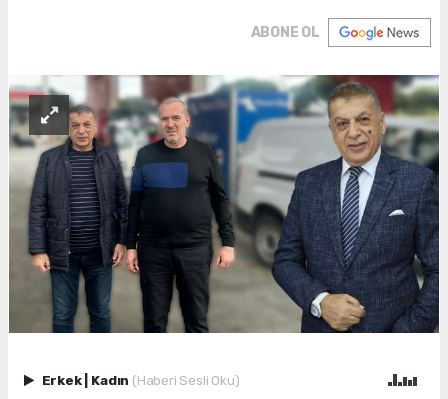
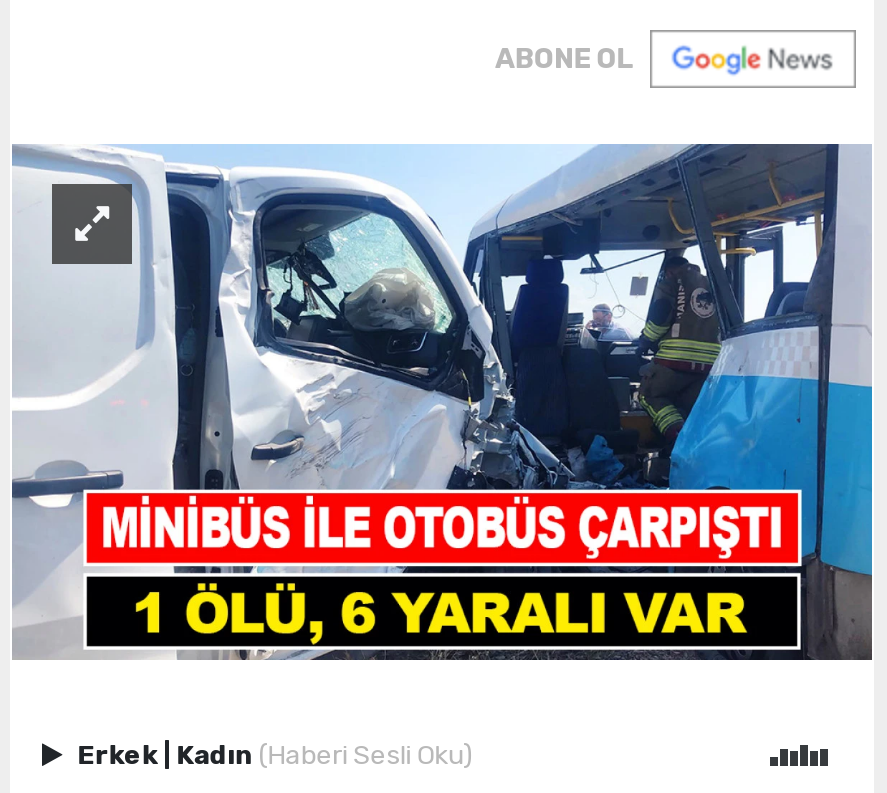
[8,74,440,334] [image] -> [12,142,874,660] [image]

